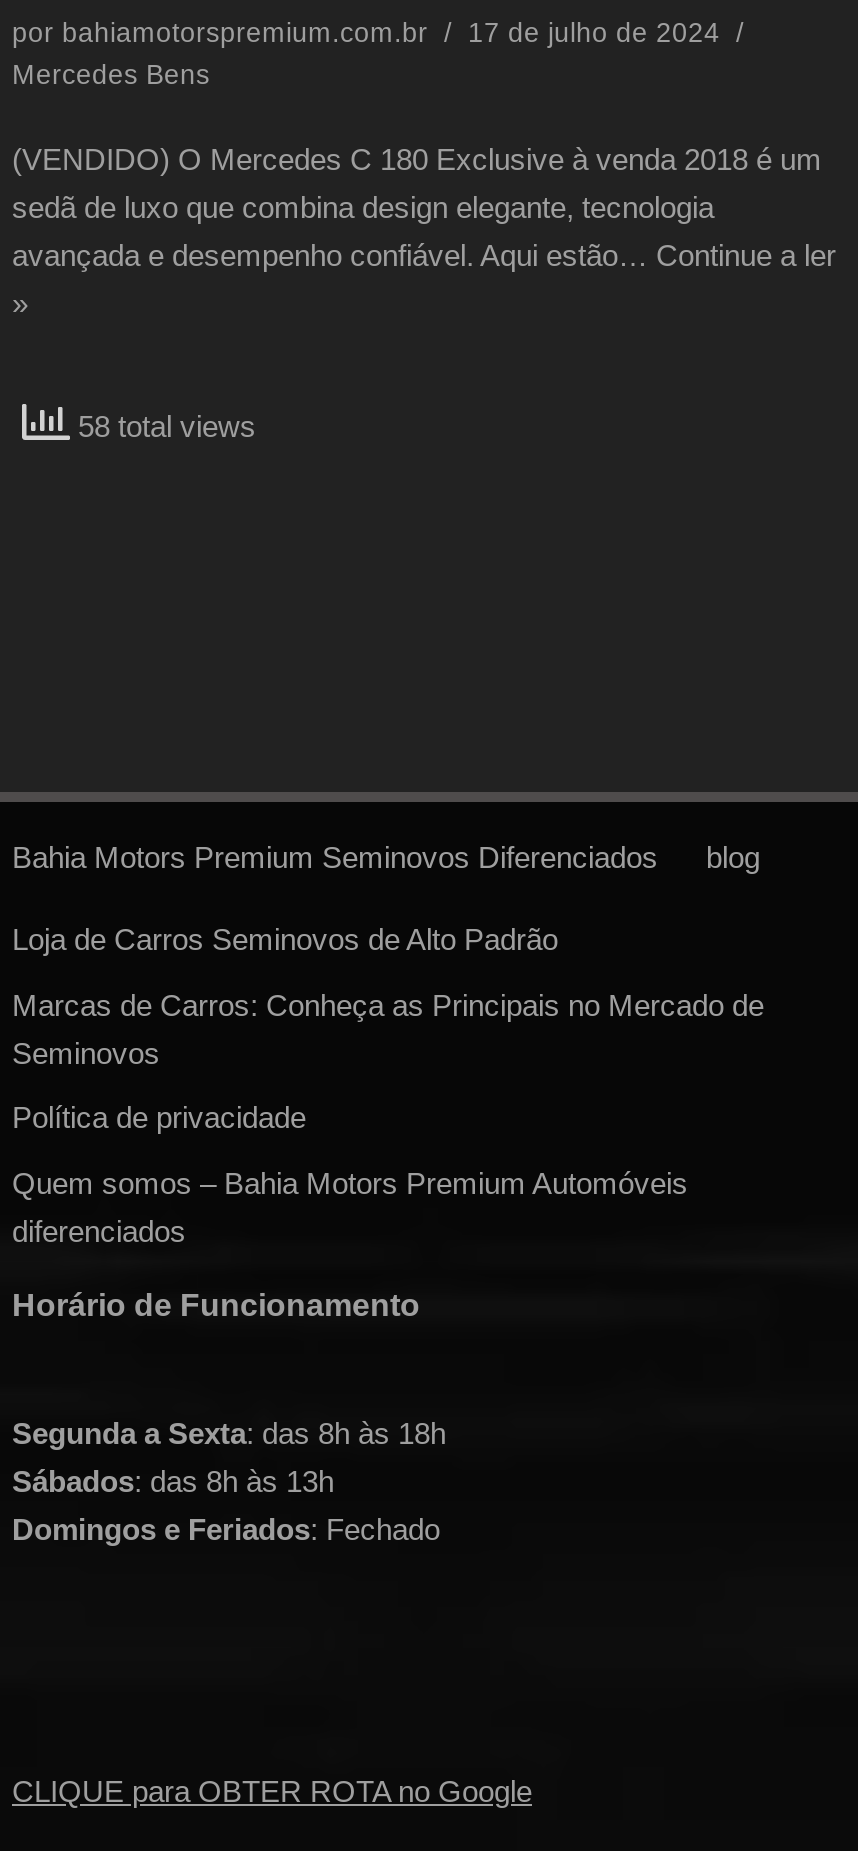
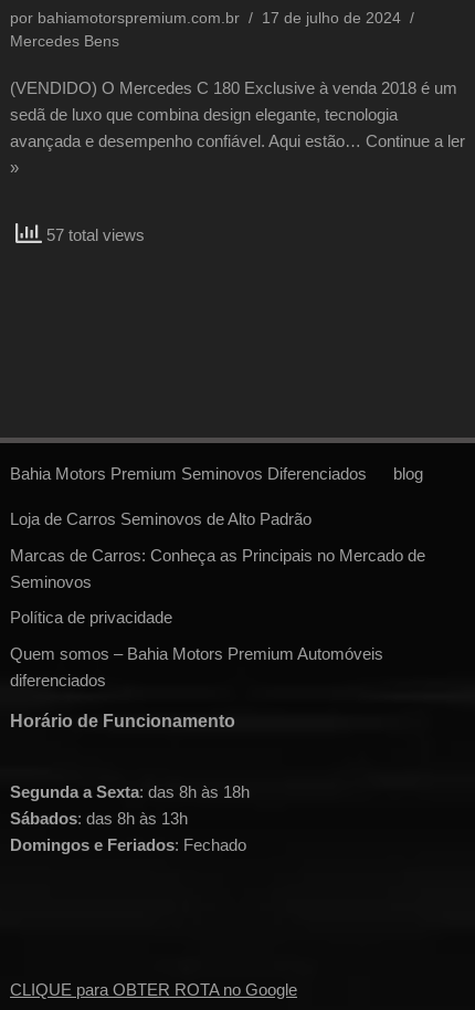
[70,410,256,444] 58 total views -> [42,227,145,245] 57 total views

